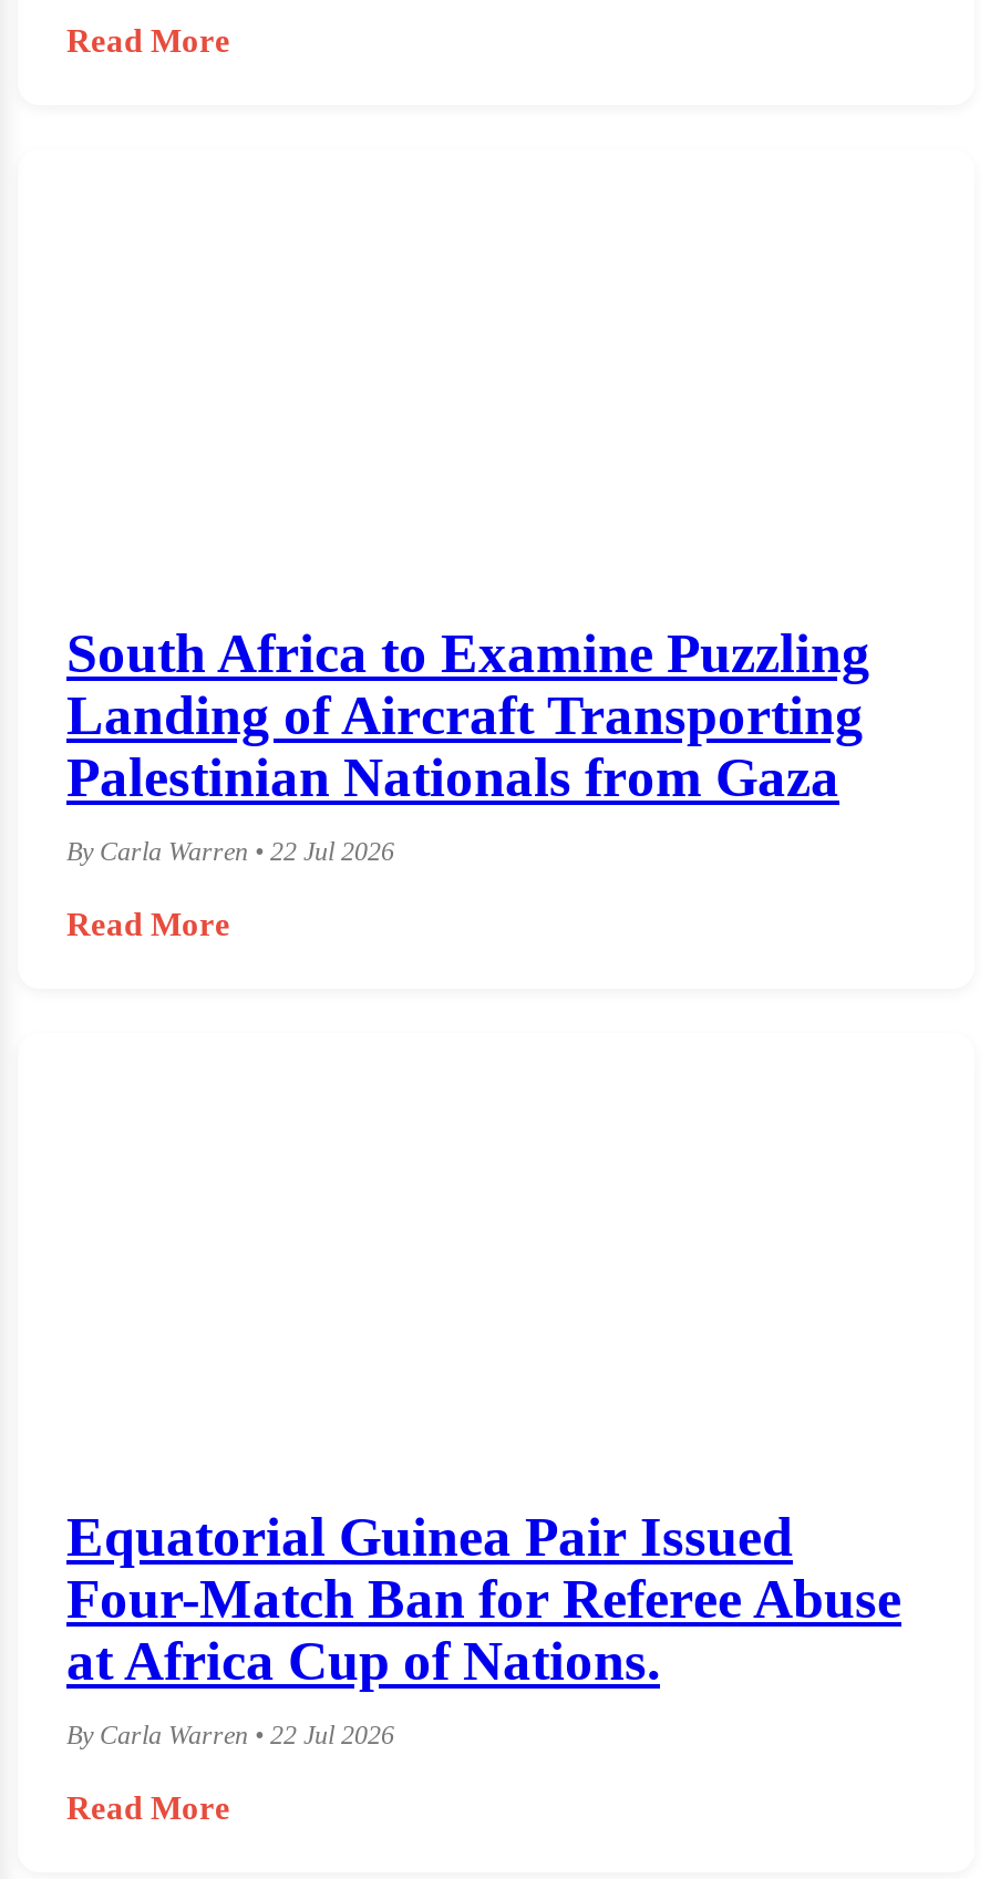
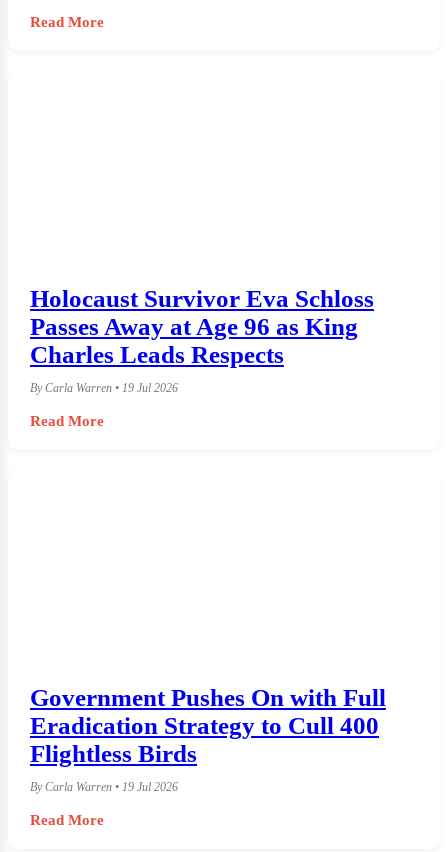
[66,624,870,808] South Africa to Examine Puzzling | Landing of Aircraft Transporting | Palestinian Nationals from Gaza -> [30,285,374,368] Holocaust Survivor Eva Schloss | Passes Away at Age 96 as King | Charles Leads Respects
[66,837,394,868] By Carla Warren • 22 Jul 2026 -> [30,381,178,395] By Carla Warren • 19 Jul 2026
[66,1508,901,1691] Equatorial Guinea Pair Issued | Four-Match Ban for Referee Abuse | at Africa Cup of Nations. -> [30,684,386,767] Government Pushes On with Full | Eradication Strategy to Cull 400 | Flightless Birds
[66,1720,394,1751] By Carla Warren • 22 Jul 2026 -> [30,780,178,794] By Carla Warren • 19 Jul 2026

